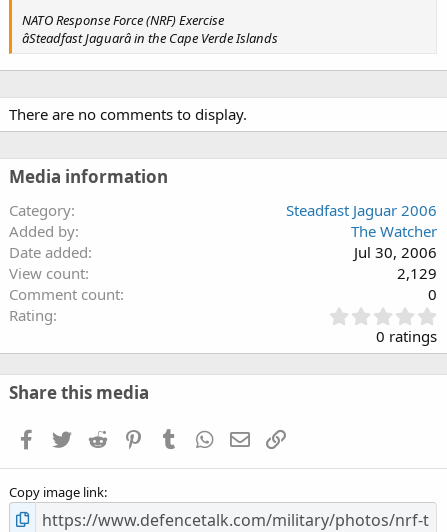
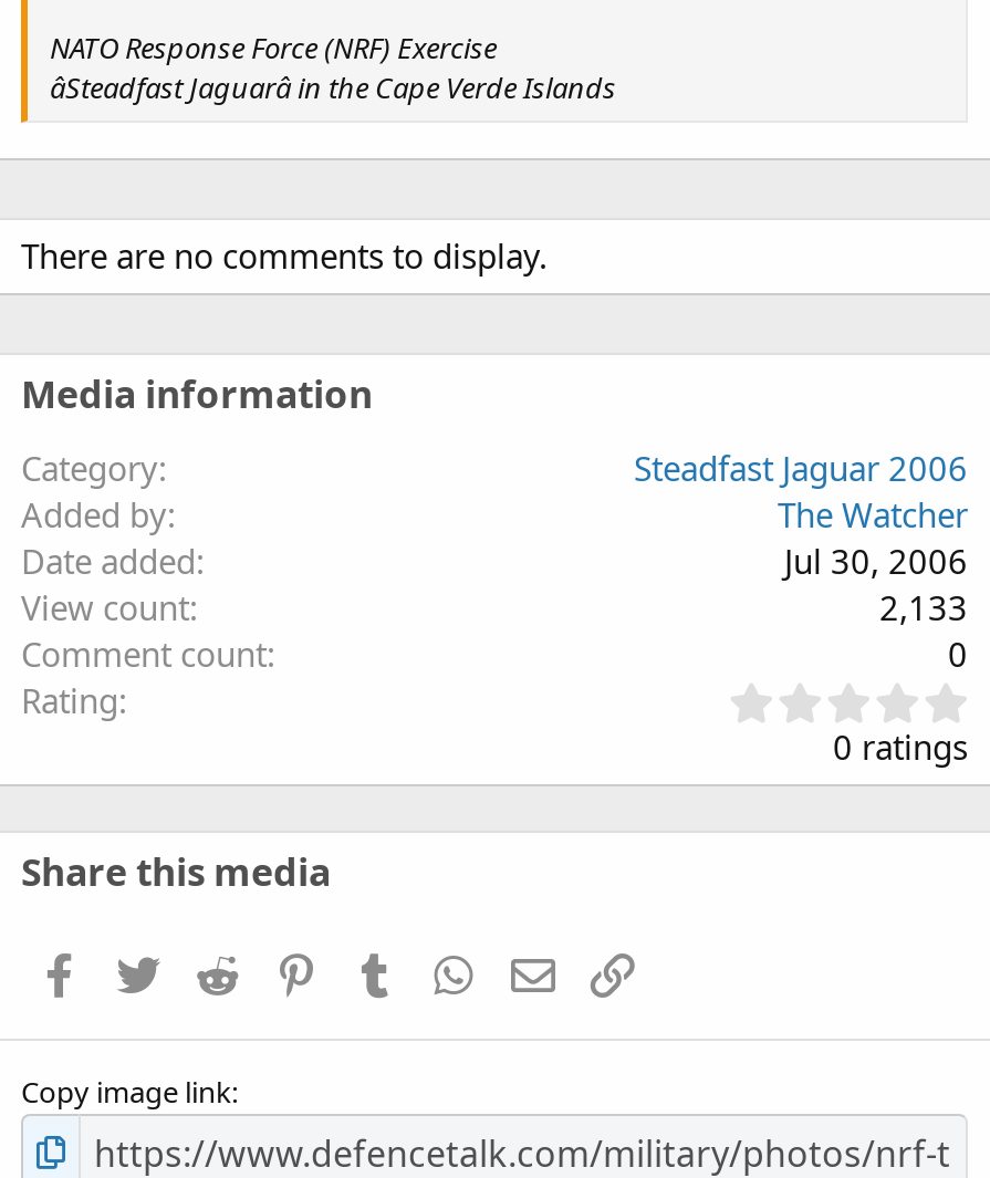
[397,263,437,283] 2,129 -> [879,585,968,630] 2,133

